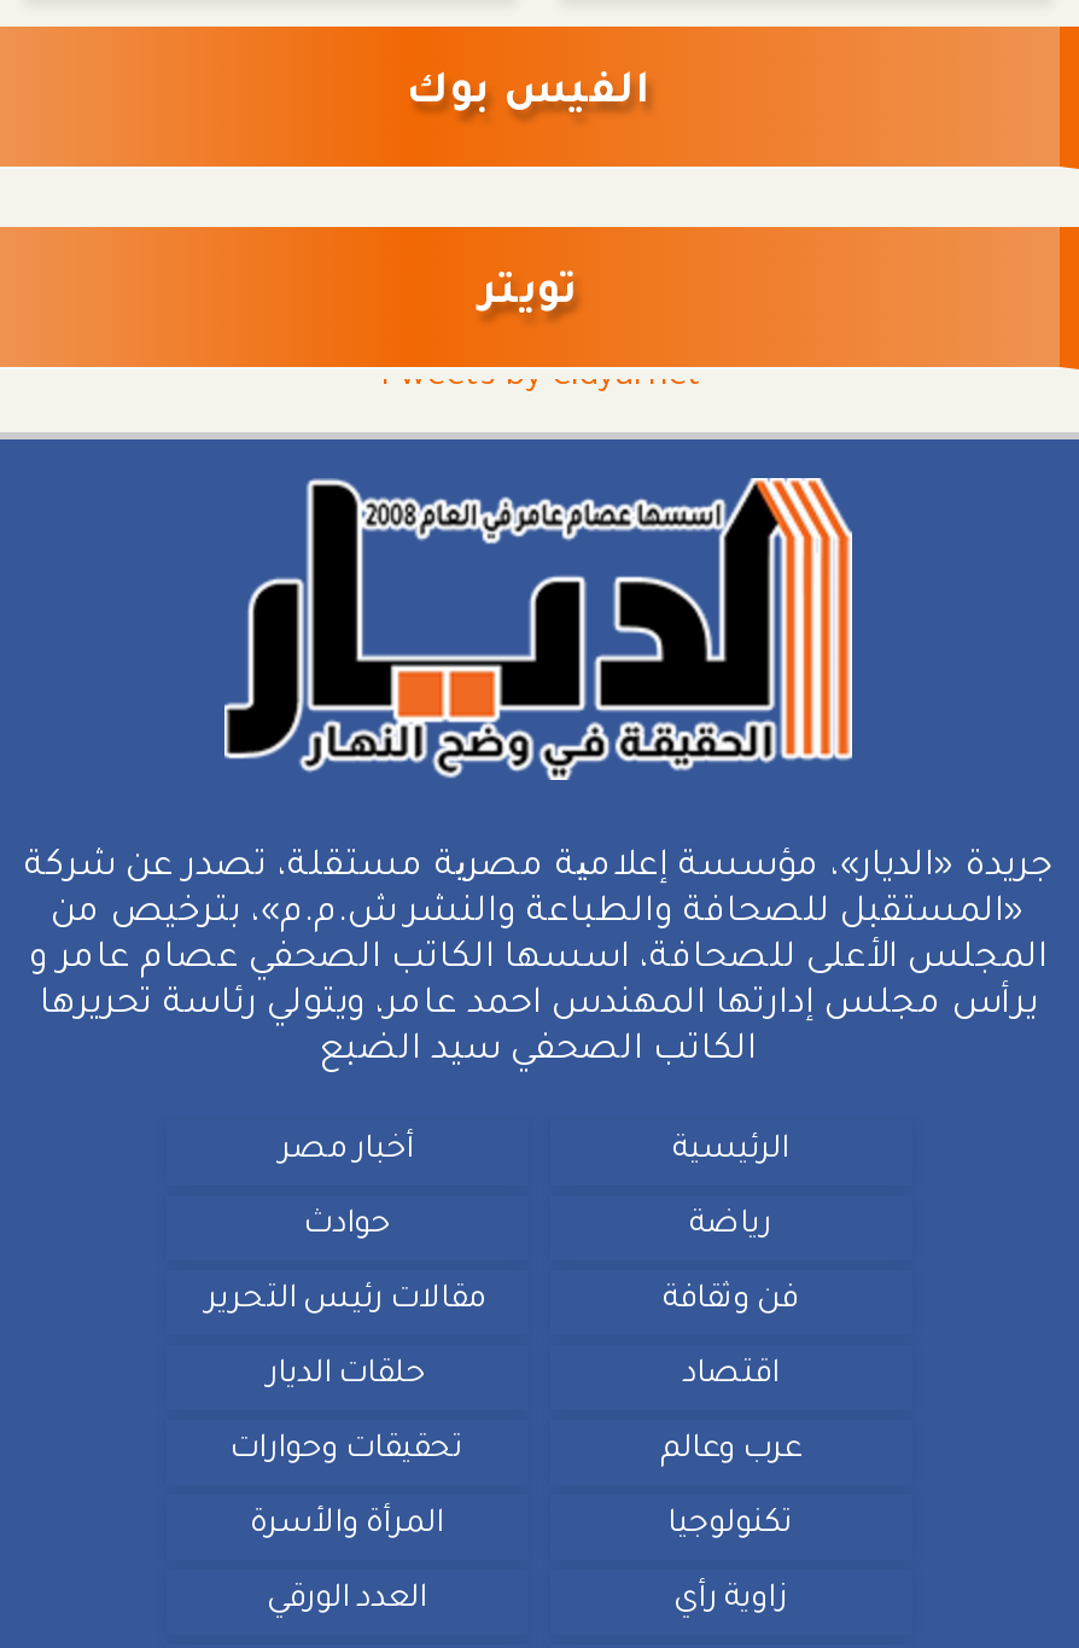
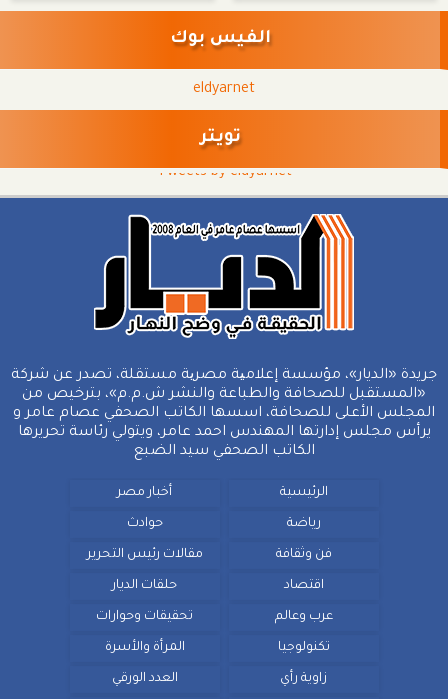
none -> [193,82,255,98] eldyarnet

